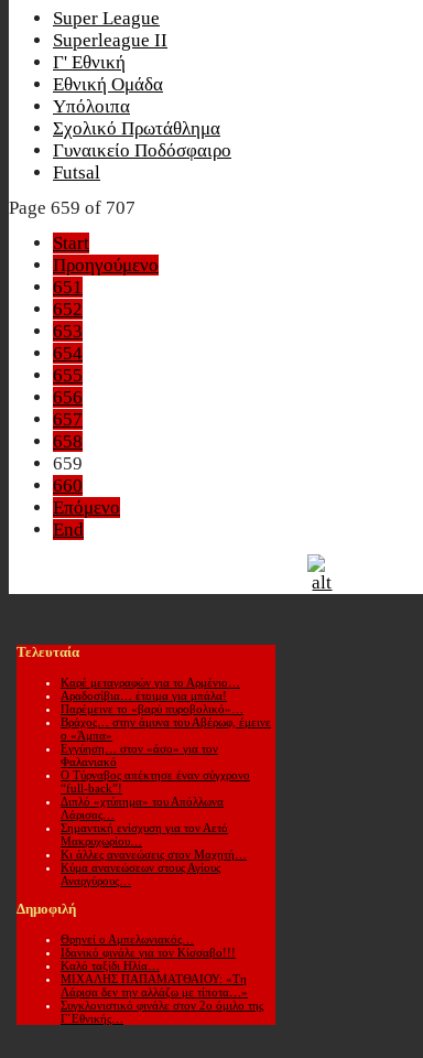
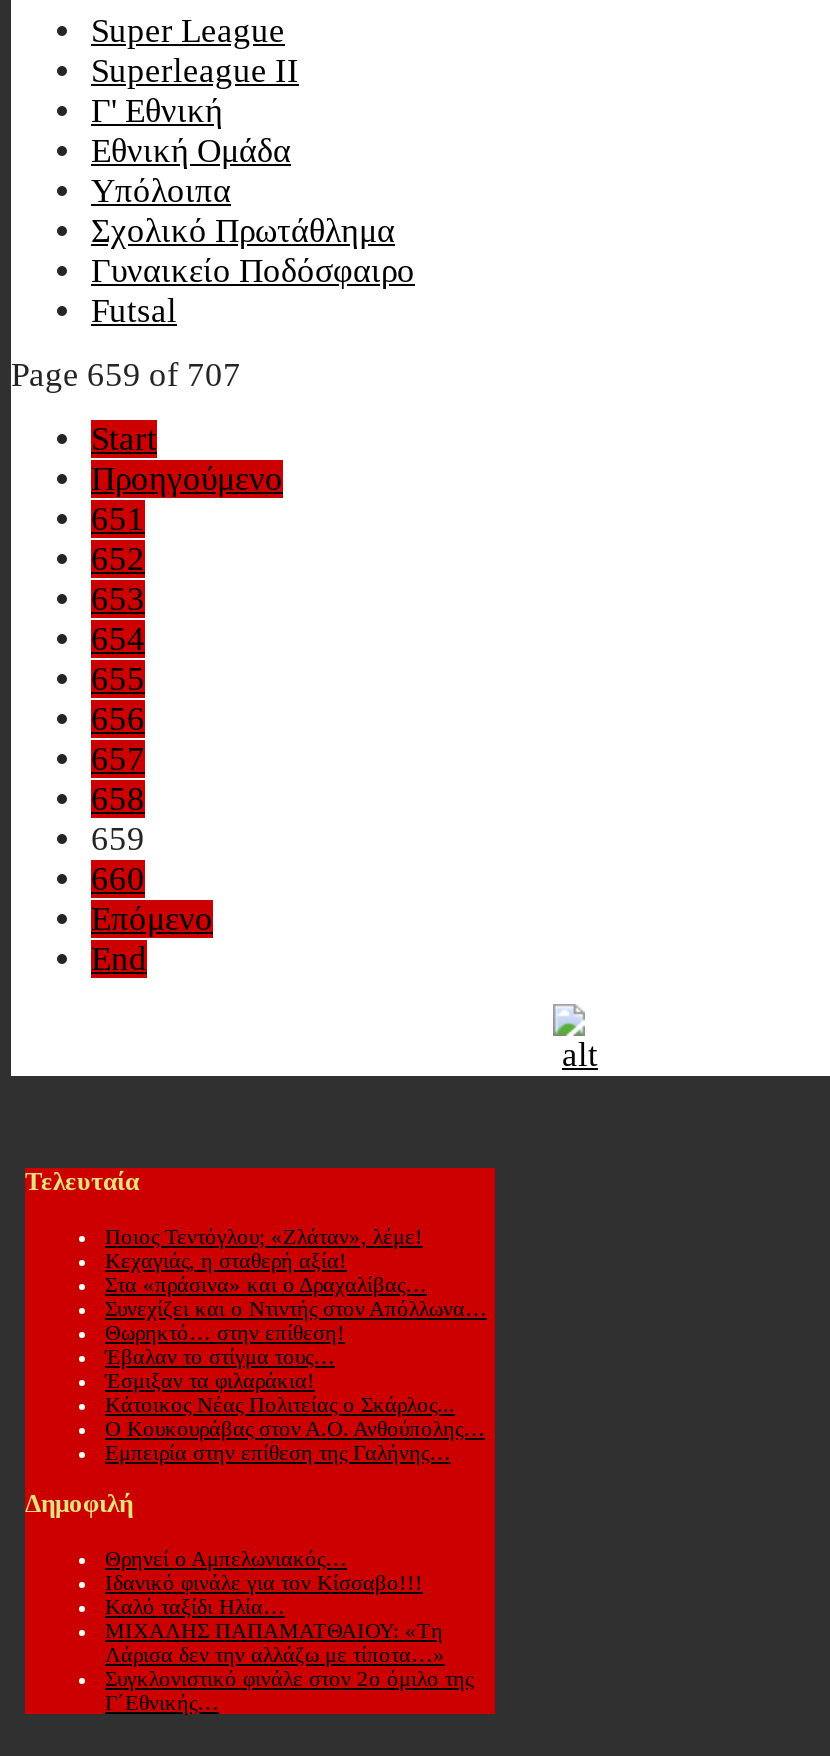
[61,676,271,887] Καρέ μεταγραφών για το Αρμένιο… | Αραδοσίβια… έτοιμα για μπάλα! | Παρέμεινε το «βαρύ πυροβολικό»… | Βράχος… στην άμυνα του Αβέρωφ, έμεινε | ο «Άμπα» | Εγγύηση… στον «άσο» για τον | Φαλανιακό | Ο Τύρναβος απέκτησε έναν σύγχρονο | “full-back”! | Διπλό «χτύπημα» του Απόλλωνα | Λάρισας… | Σημαντική ενίσχυση για τον Αετό | Μακρυχωρίου… | Κι άλλες ανανεώσεις στον Μαχητή… | Κύμα ανανεώσεων στους Αγίους | Αναργύρους… -> [105,1224,487,1464] Ποιος Τεντόγλου; «Ζλάταν», λέμε! | Κεχαγιάς, η σταθερή αξία! | Στα «πράσινα» και ο Δραχαλίβας… | Συνεχίζει και ο Ντιντής στον Απόλλωνα… | Θωρηκτό… στην επίθεση! | Έβαλαν το στίγμα τους… | Έσμιξαν τα φιλαράκια! | Κάτοικος Νέας Πολιτείας ο Σκάρλος... | Ο Κουκουράβας στον Α.Ο. Ανθούπολης… | Εμπειρία στην επίθεση της Γαλήνης…

